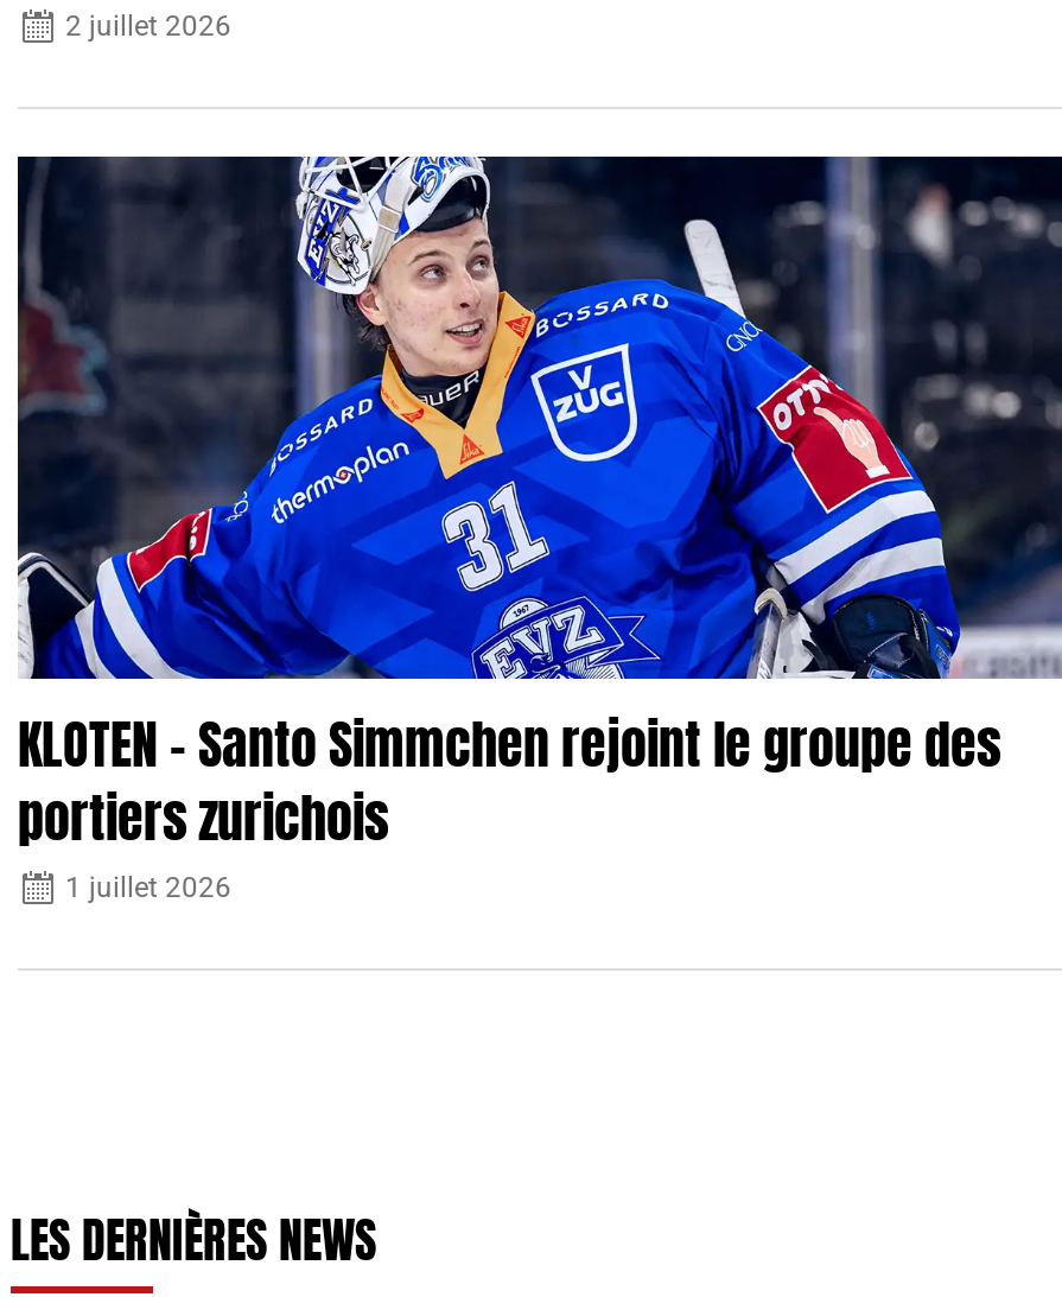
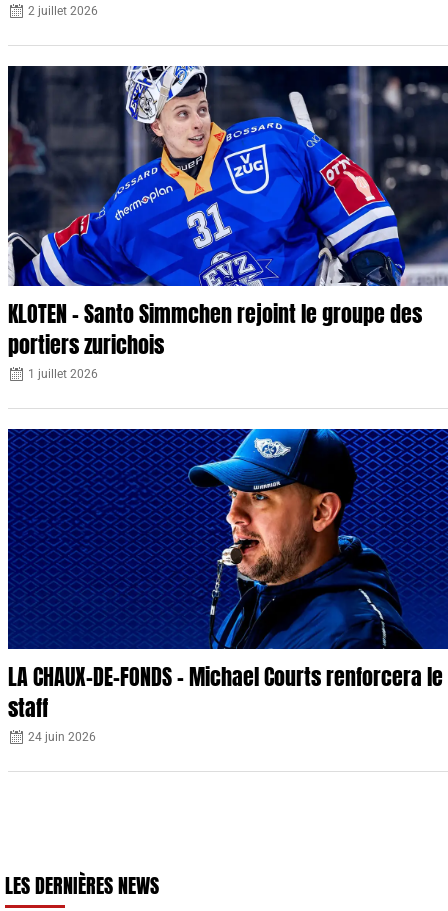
none -> [7,428,445,744] [image] | LA CHAUX-DE-FONDS – Michael Courts renforcera le | staff | 24 juin 2026

